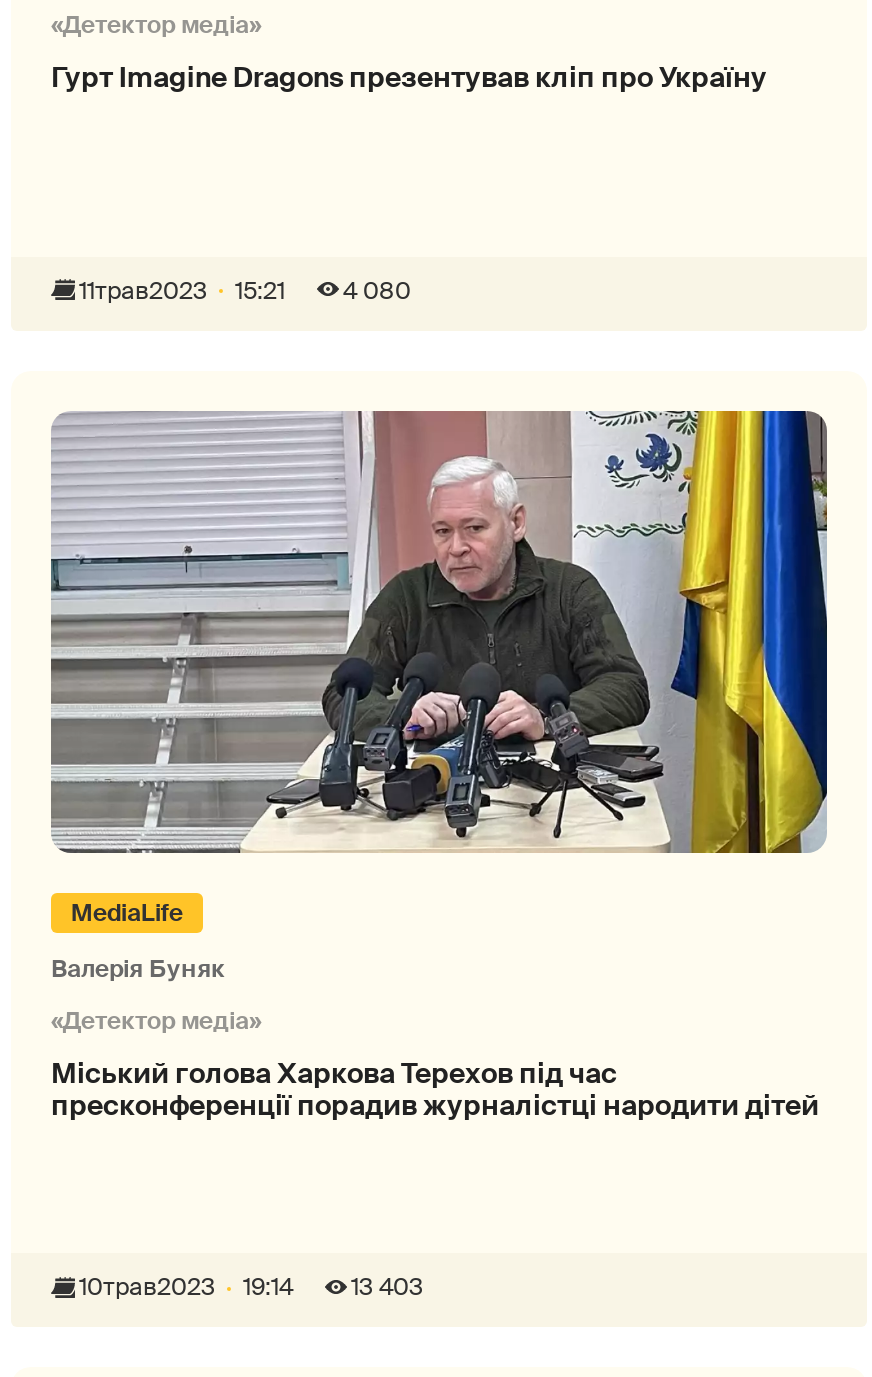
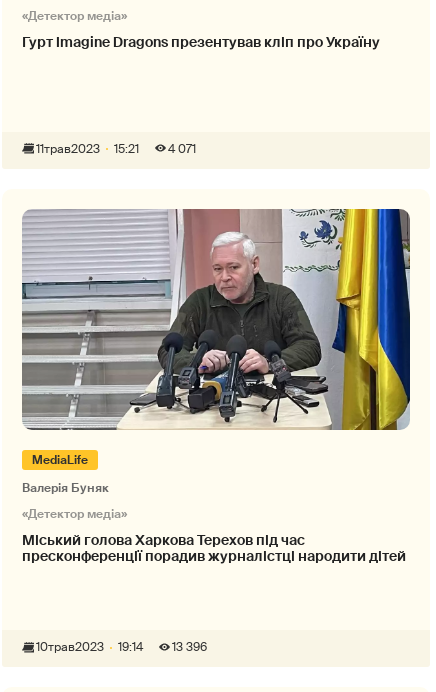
[343,275,411,307] 4 080 -> [168,141,196,157] 4 071
[79,1272,423,1304] 10трав2023 19:14 13 403 -> [36,639,207,655] 10трав2023 19:14 13 396

